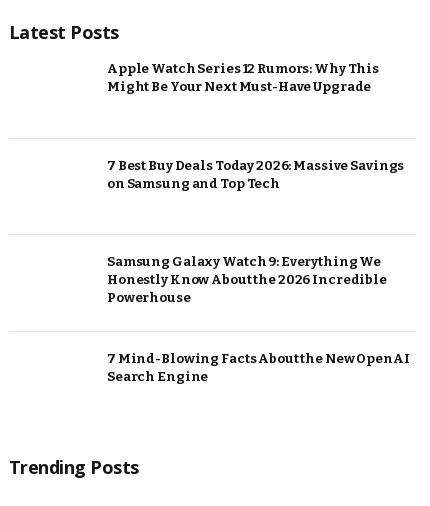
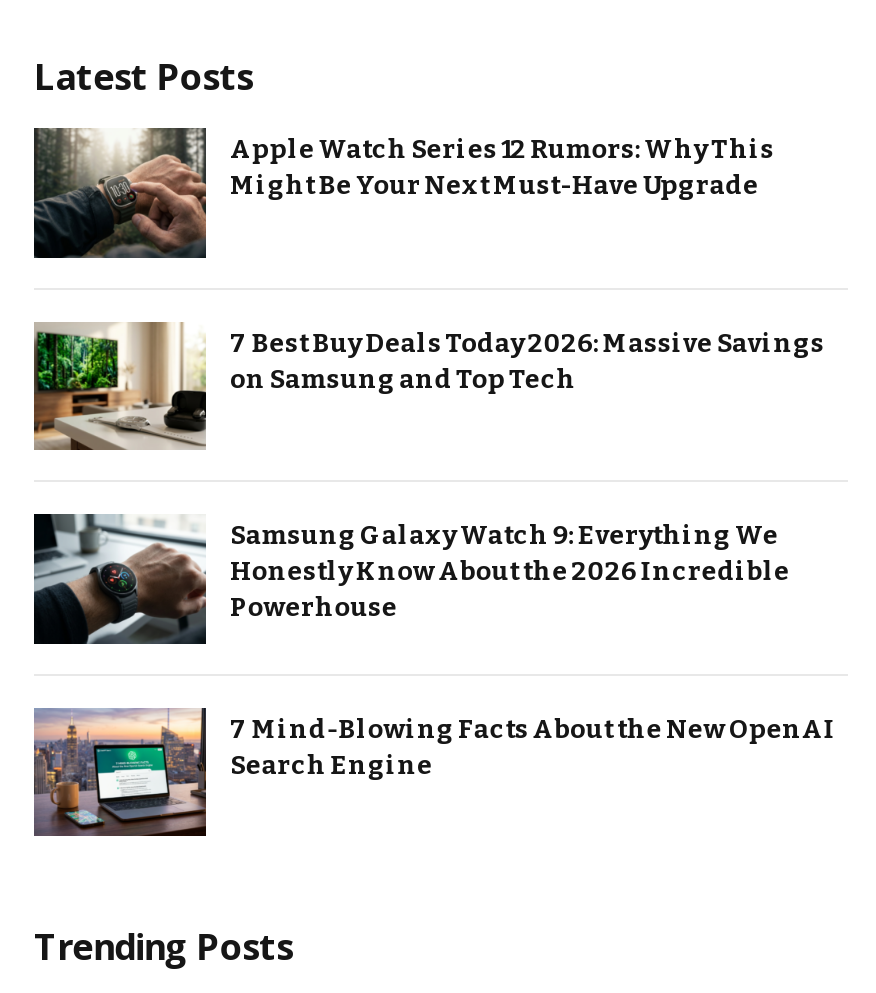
none -> [32,126,208,260] [image]
none -> [32,320,208,452] [image]
none -> [32,512,208,646] [image]
none -> [32,706,208,838] [image]

